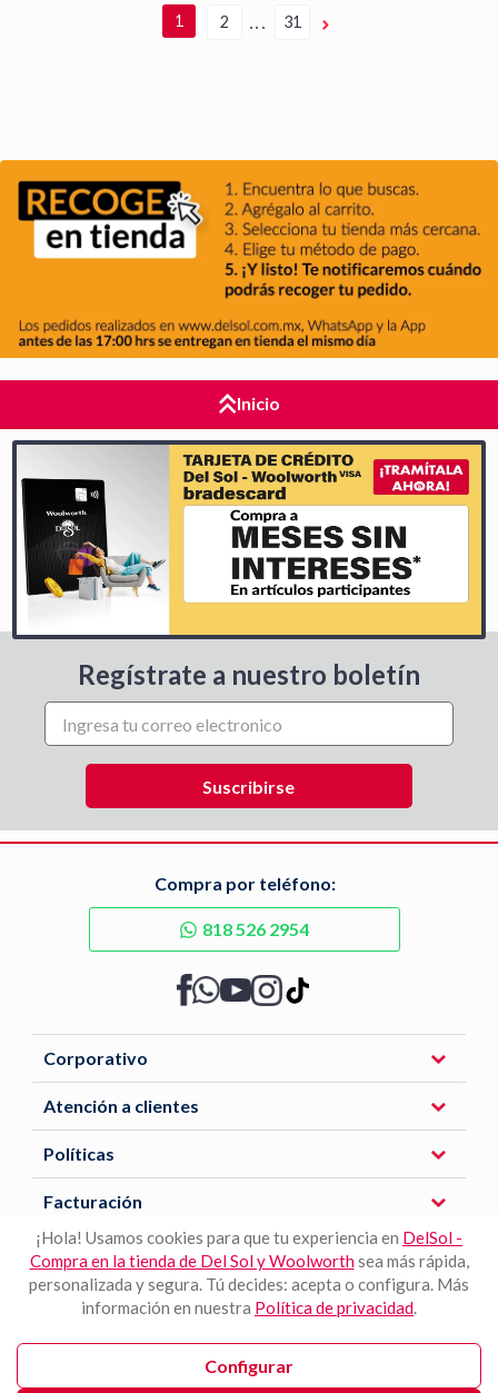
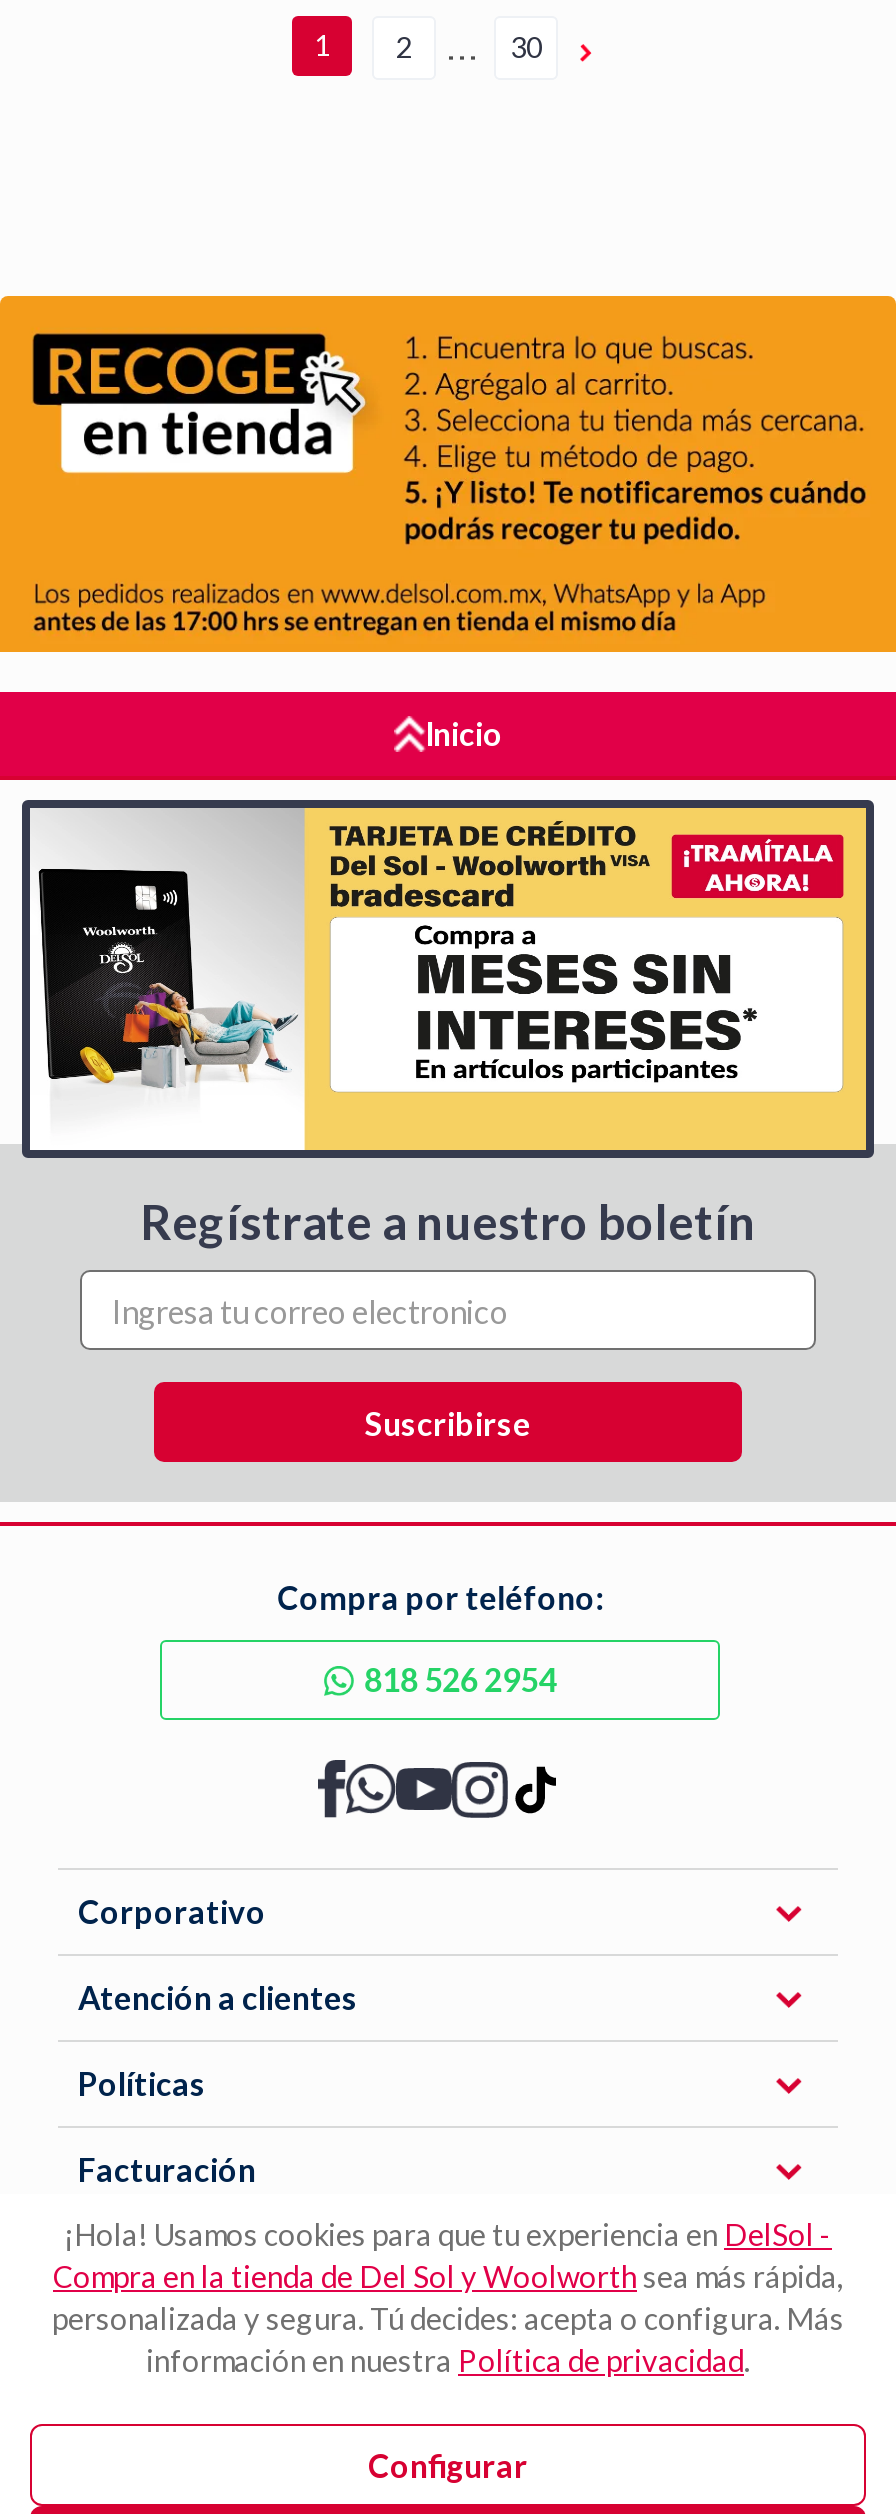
[283,12,301,31] 31 -> [510,30,542,64] 30

